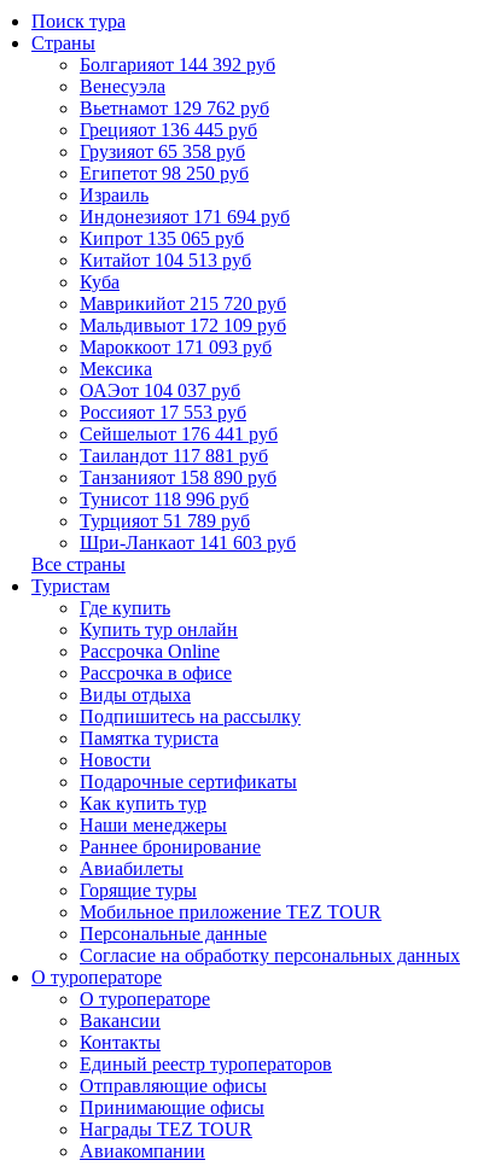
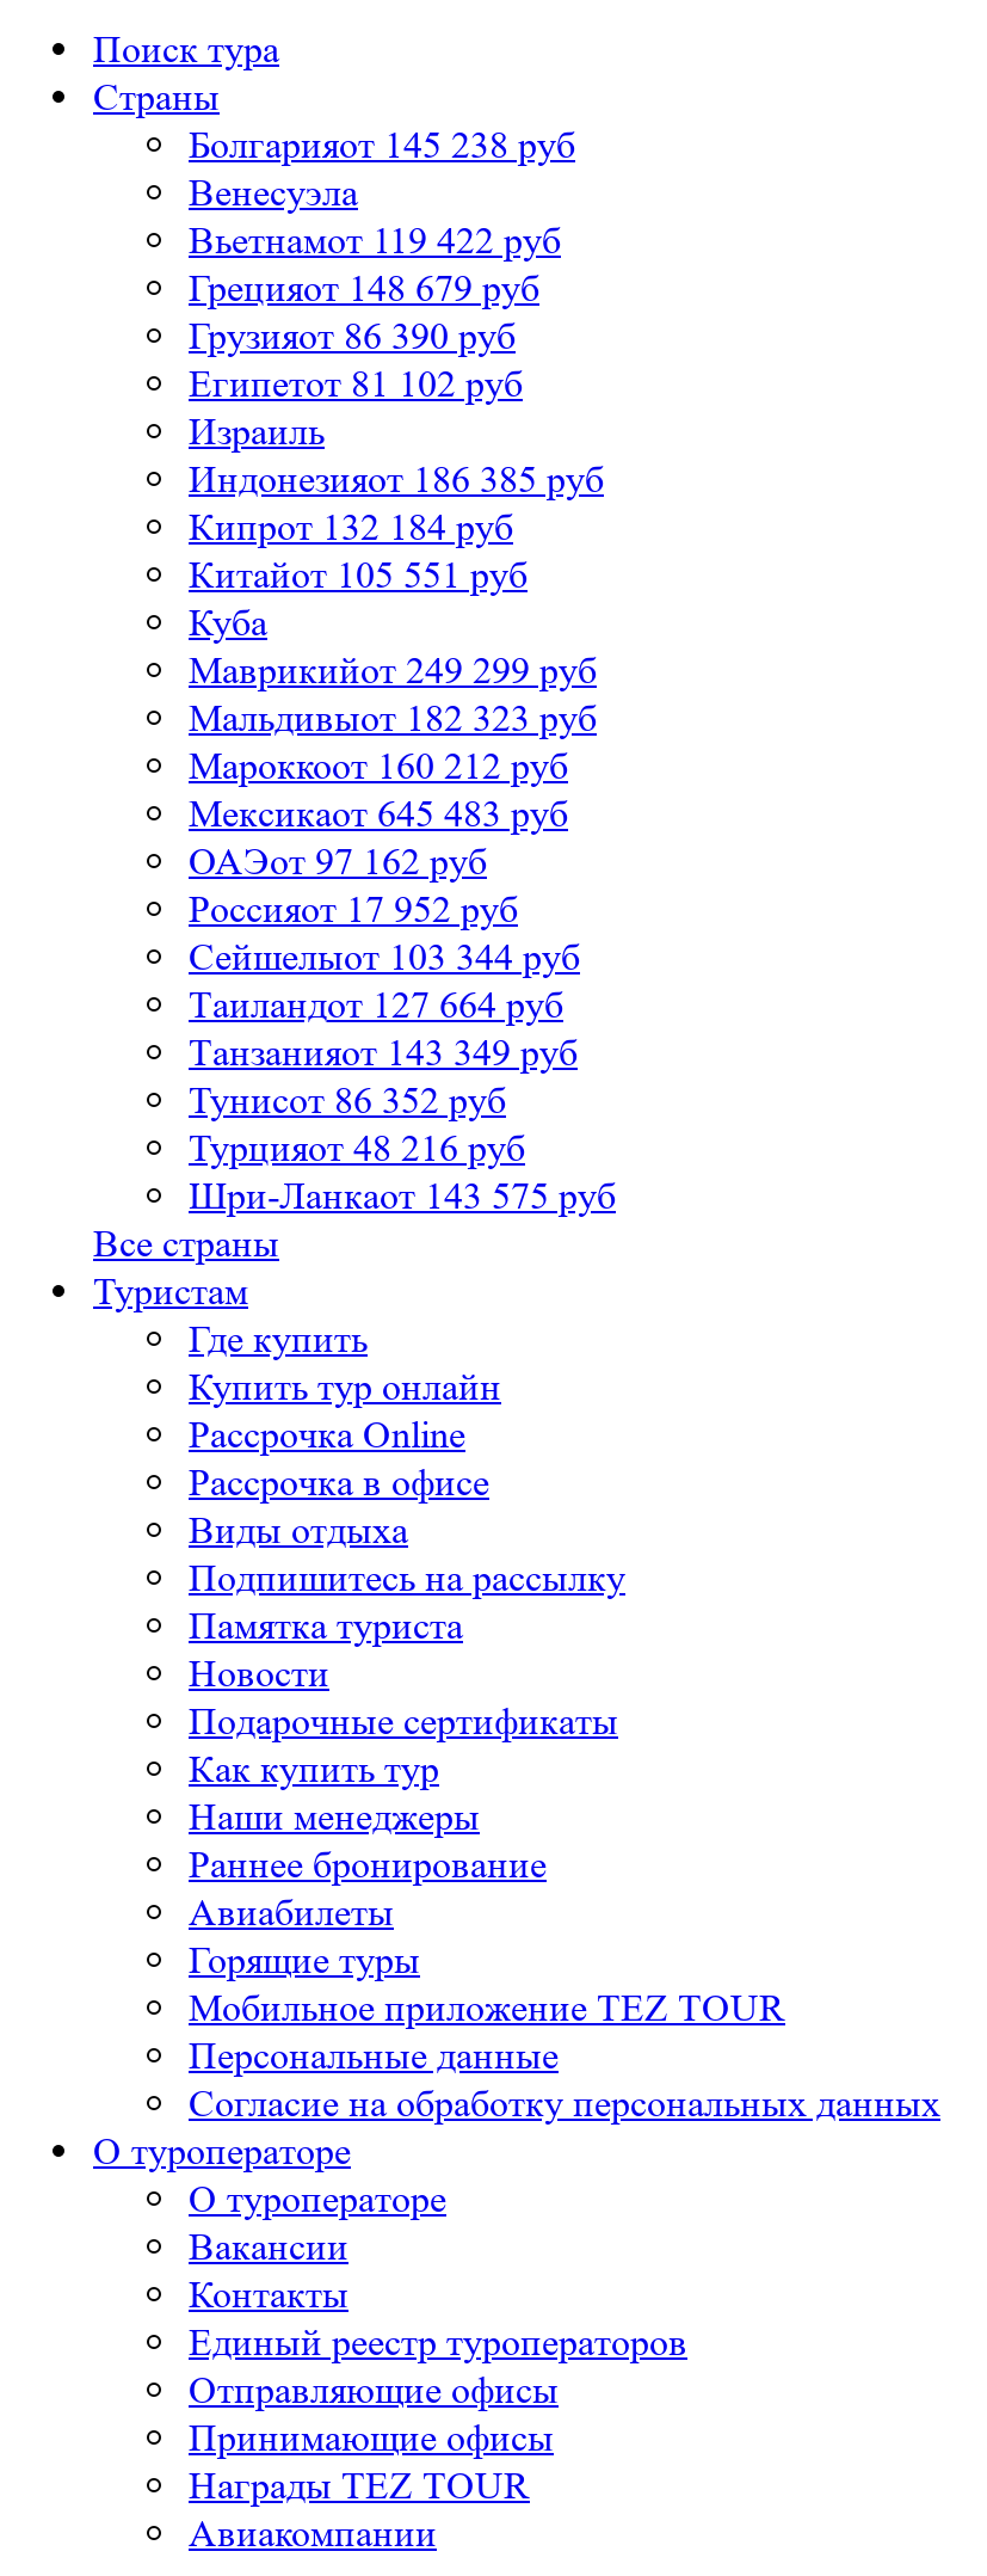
[80,54,275,75] Болгарияот 144 392 руб -> [189,122,575,167] Болгарияот 145 238 руб
[80,98,269,118] Вьетнамот 129 762 руб -> [189,217,561,263] Вьетнамот 119 422 руб
[80,119,257,140] Грецияот 136 445 руб -> [189,265,539,311] Грецияот 148 679 руб
[80,141,245,162] Грузияот 65 358 руб -> [189,313,516,358] Грузияот 86 390 руб
[80,163,249,183] Египетот 98 250 руб -> [189,361,523,406] Египетот 81 102 руб
[80,206,290,227] Индонезияот 171 694 руб -> [189,456,604,502] Индонезияот 186 385 руб
[80,228,244,249] Кипрот 135 065 руб -> [189,504,513,549] Кипрот 132 184 руб
[80,250,251,270] Китайот 104 513 руб -> [189,552,528,597] Китайот 105 551 руб
[80,293,296,553] Маврикийот 215 720 руб | Мальдивыот 172 109 руб | Мароккоот 171 093 руб | Мексика | ОАЭот 104 037 руб | Россияот 17 553 руб | Сейшелыот 176 441 руб | Таиландот 117 881 руб | Танзанияот 158 890 руб | Тунисот 118 996 руб | Турцияот 51 789 руб | Шри-Ланкаот 141 603 руб -> [189,647,616,1218] Маврикийот 249 299 руб | Мальдивыот 182 323 руб | Мароккоот 160 212 руб | Мексикаот 645 483 руб | ОАЭот 97 162 руб | Россияот 17 952 руб | Сейшелыот 103 344 руб | Таиландот 127 664 руб | Танзанияот 143 349 руб | Тунисот 86 352 руб | Турцияот 48 216 руб | Шри-Ланкаот 143 575 руб

